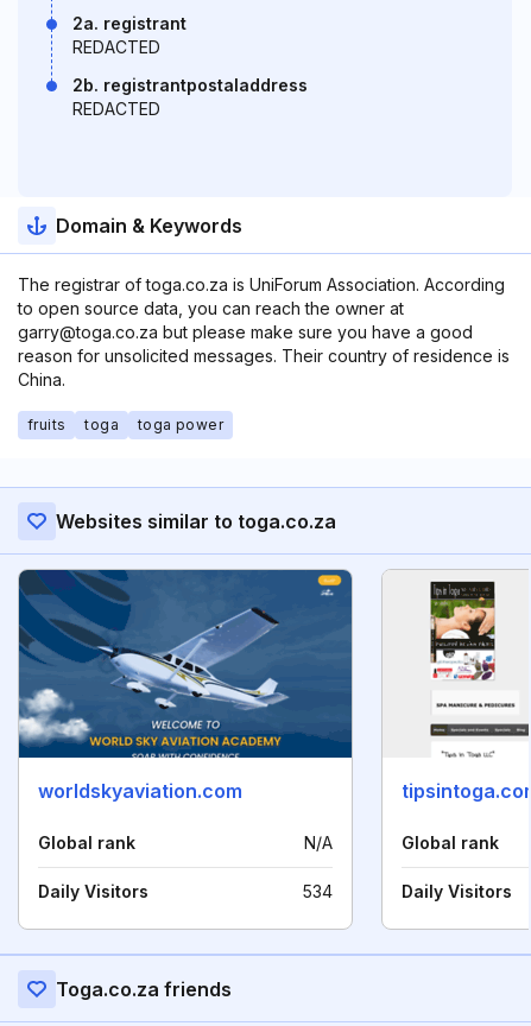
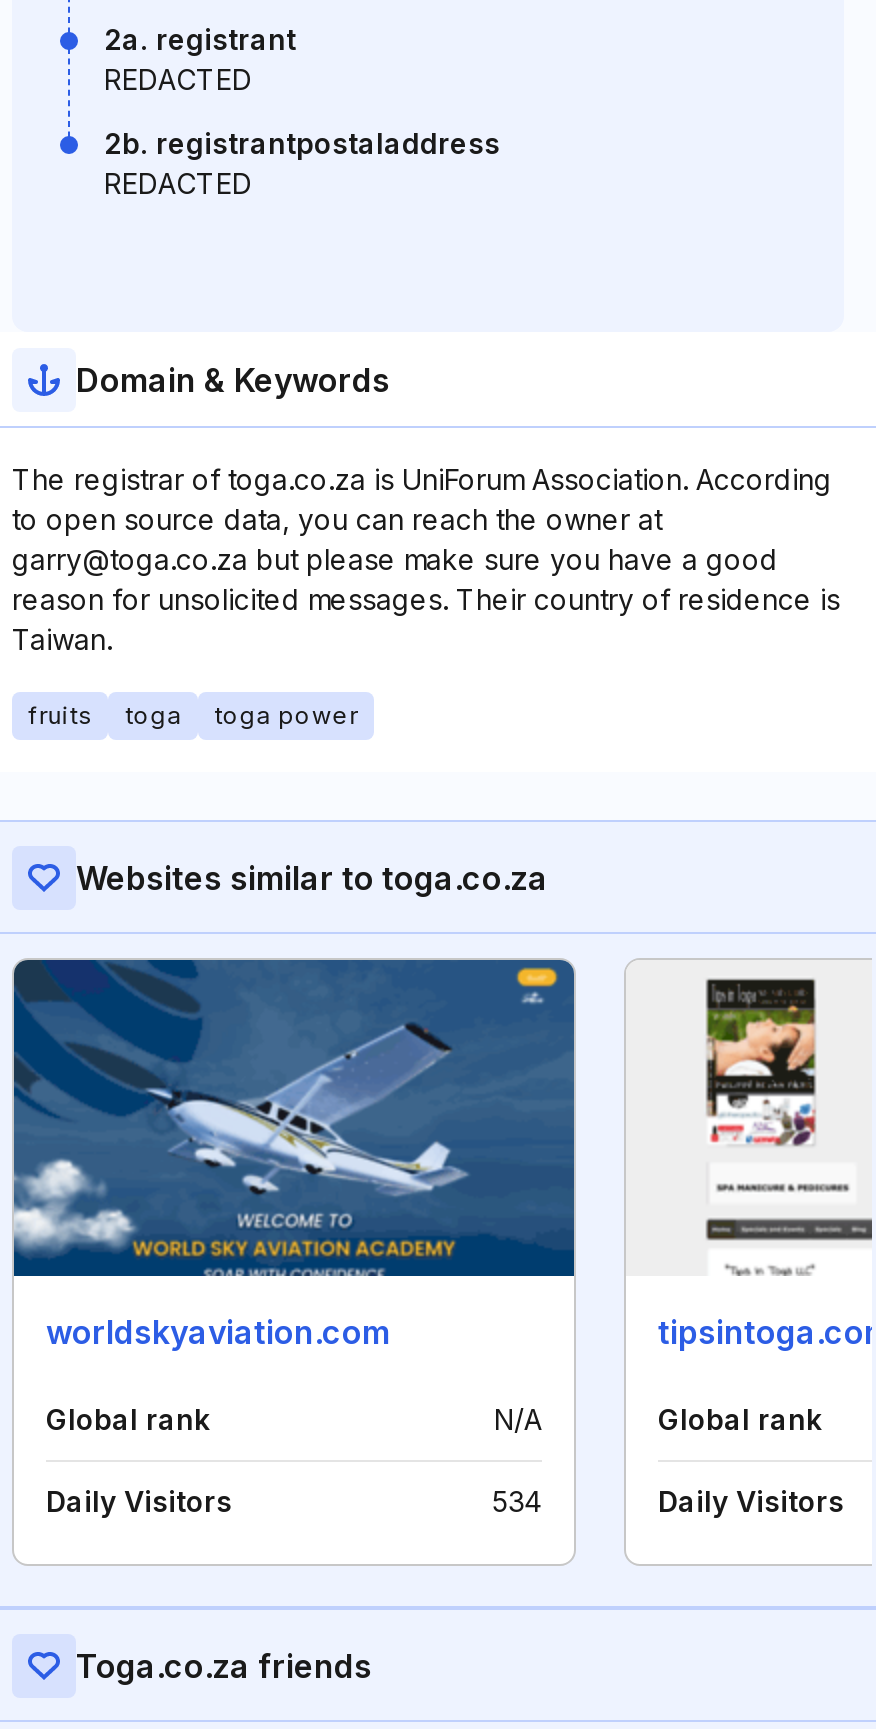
[18,369,65,389] China. -> [12,622,112,656] Taiwan.

